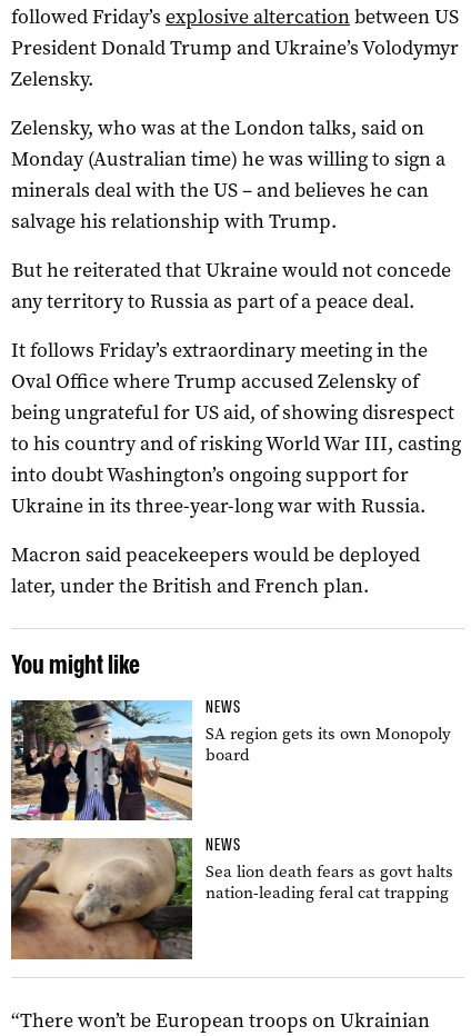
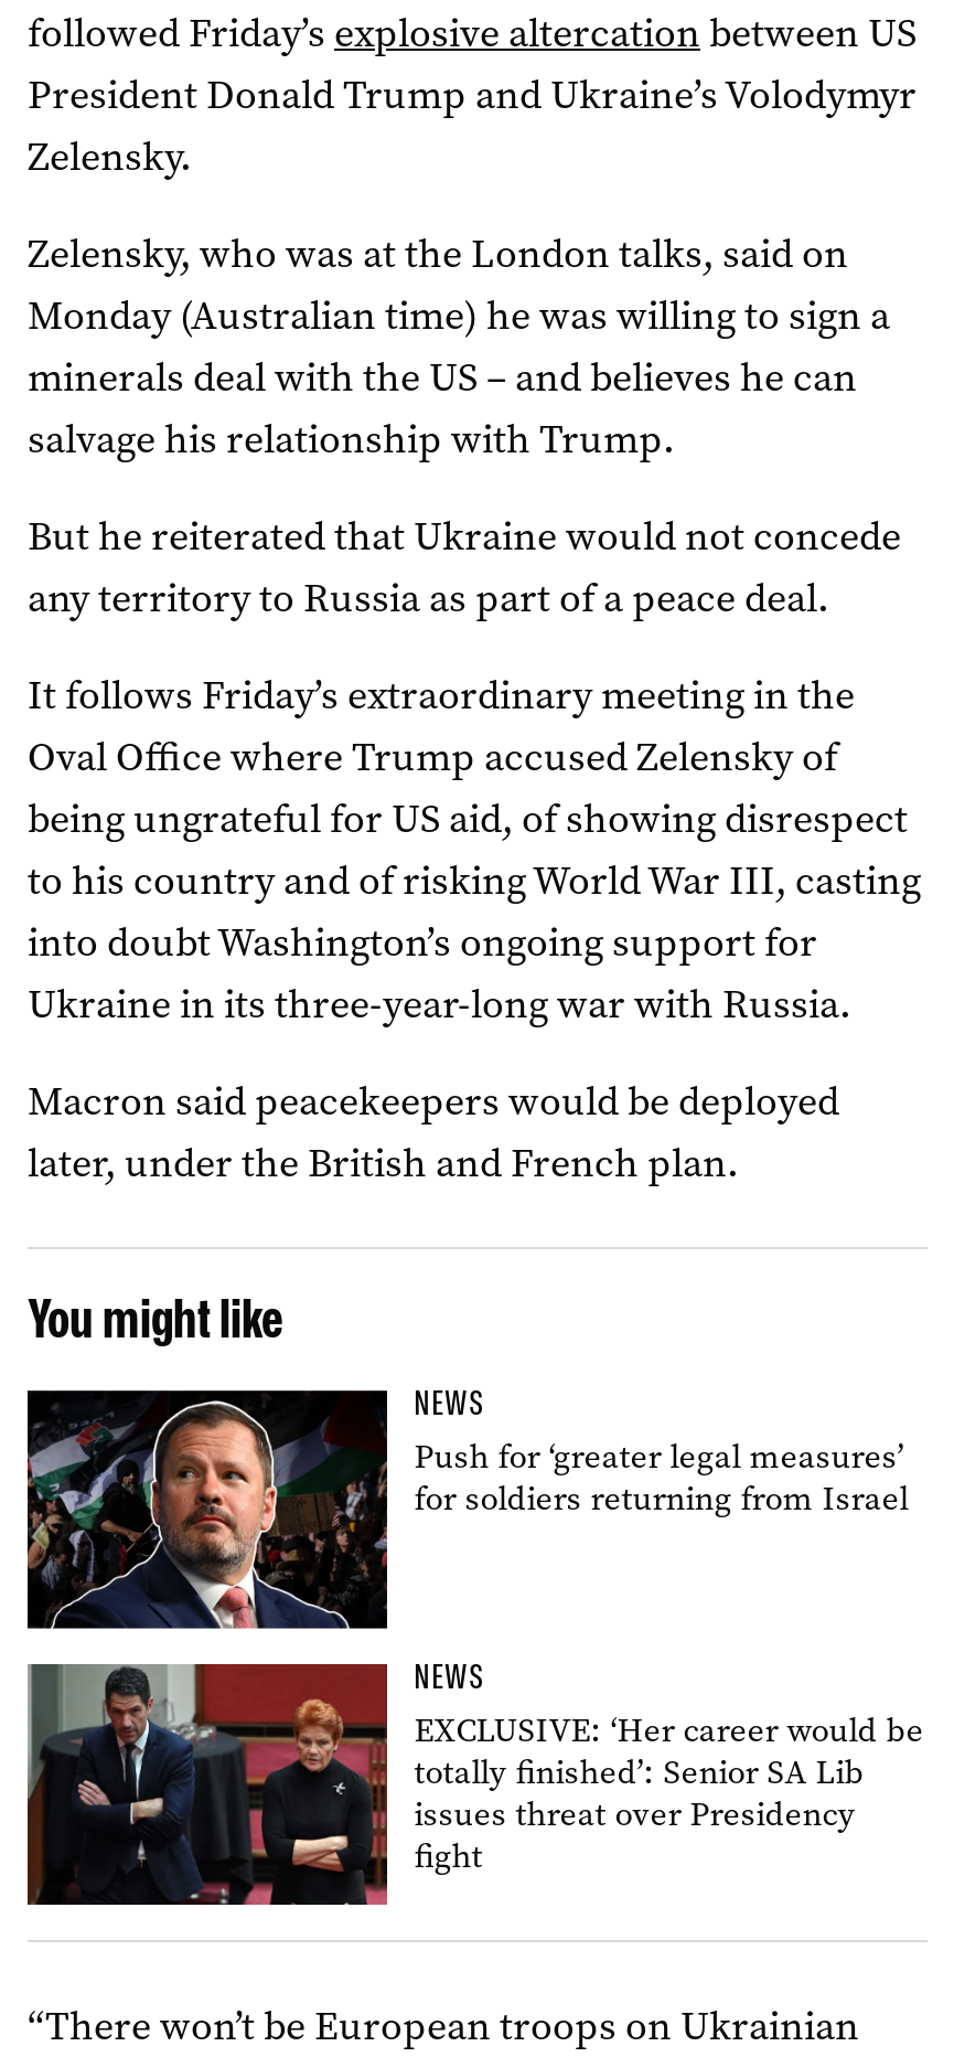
[10,699,451,821] [image] | SA region gets its own Monopoly | board -> [25,1388,908,1631] [image] | Push for ‘greater legal measures’ | for soldiers returning from Israel
[10,837,453,960] [image] | Sea lion death fears as govt halts | nation-leading feral cat trapping -> [25,1662,924,1907] [image] | EXCLUSIVE: ‘Her career would be | totally finished’: Senior SA Lib | issues threat over Presidency | fight

